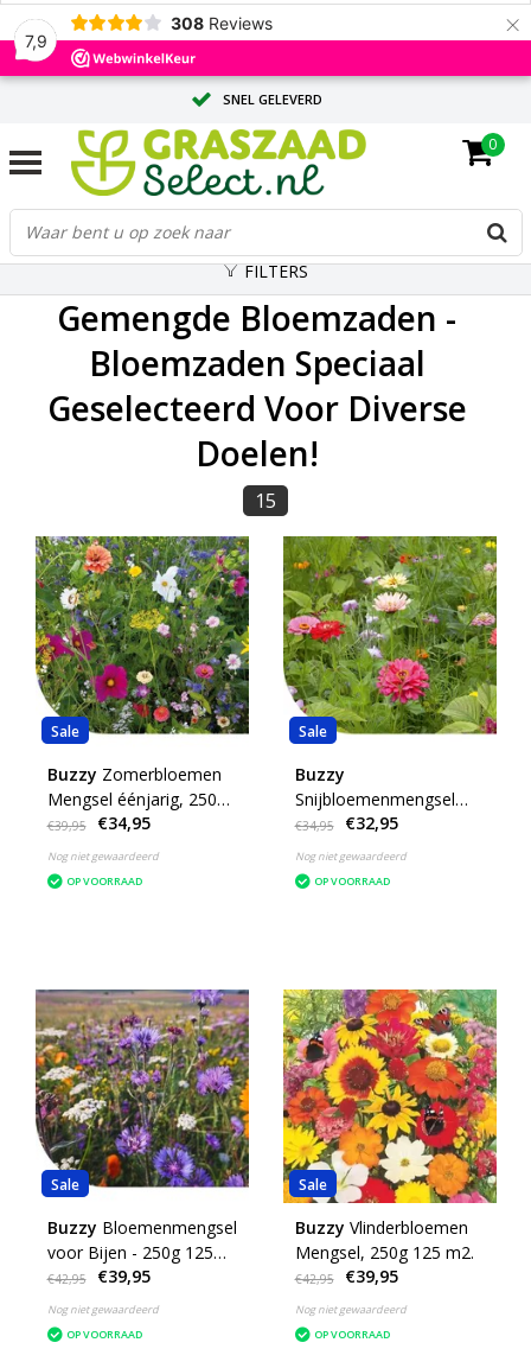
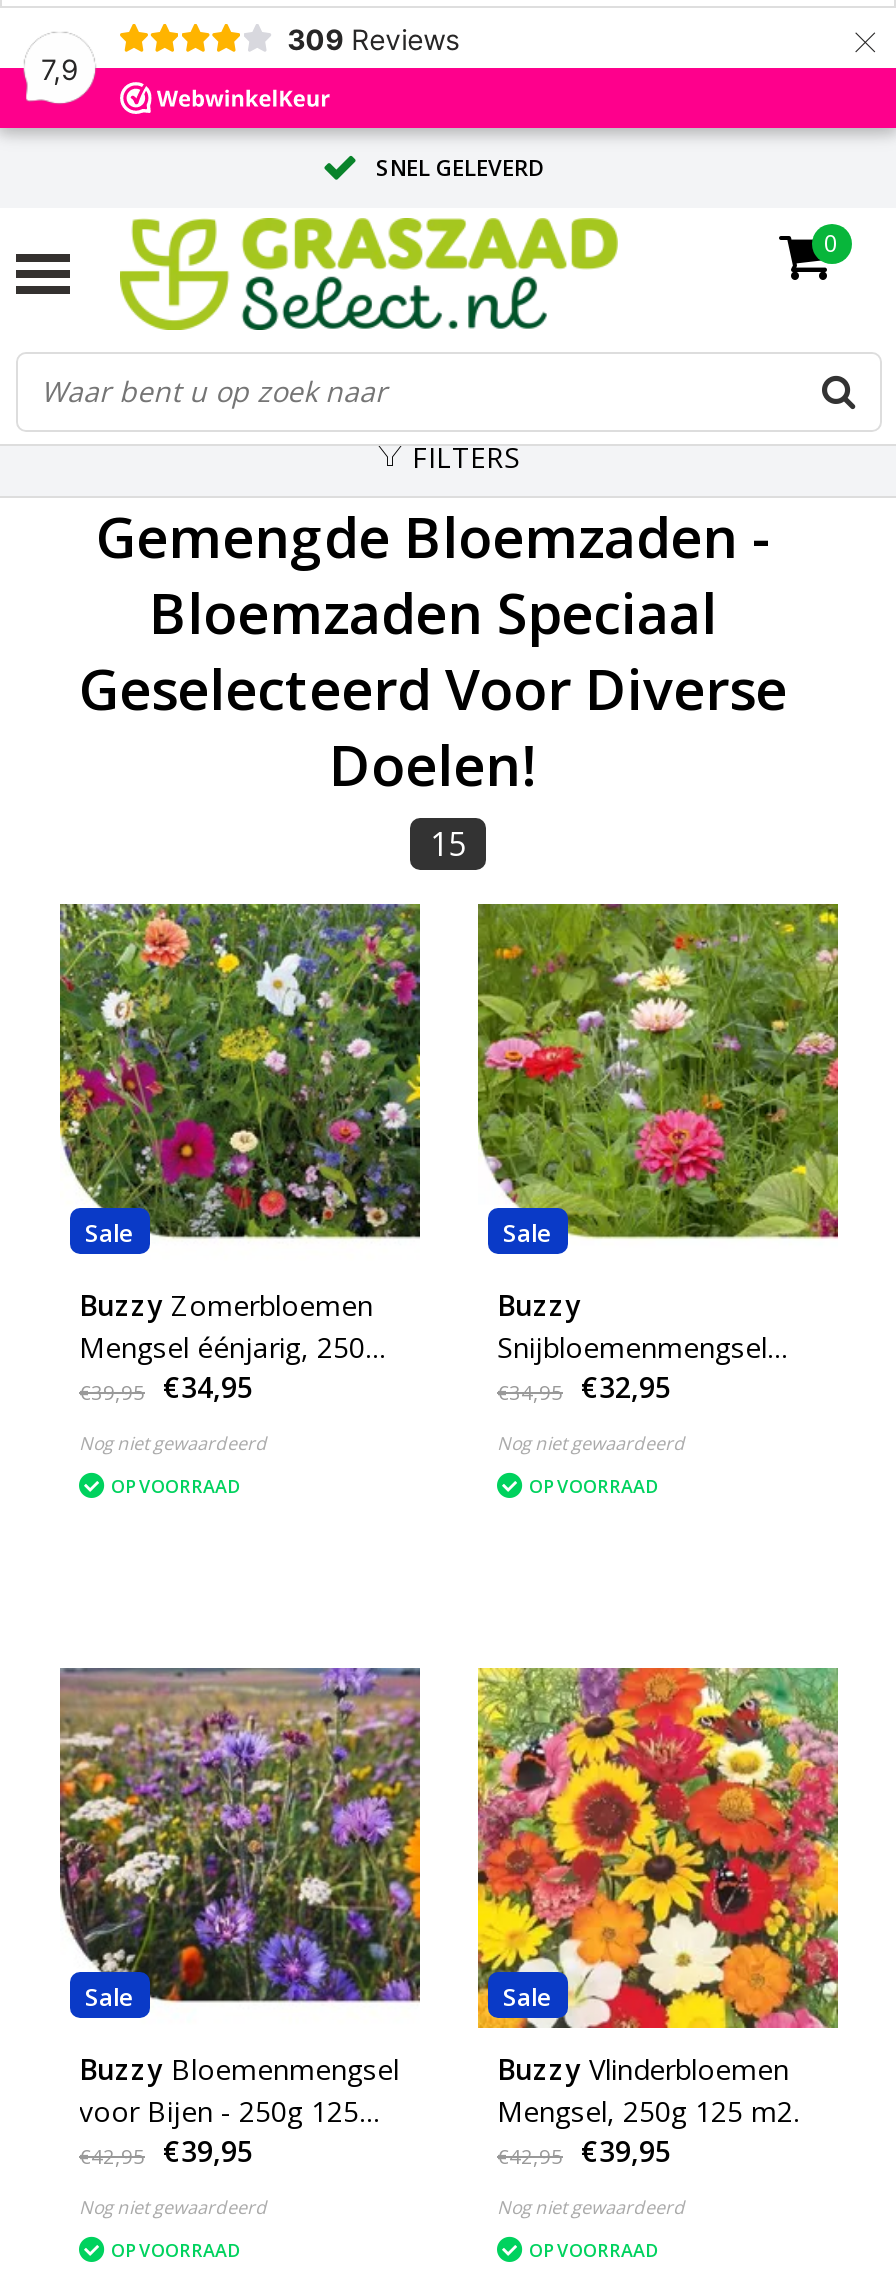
[170,12,272,33] 308 Reviews -> [287,21,459,55] 309 Reviews

